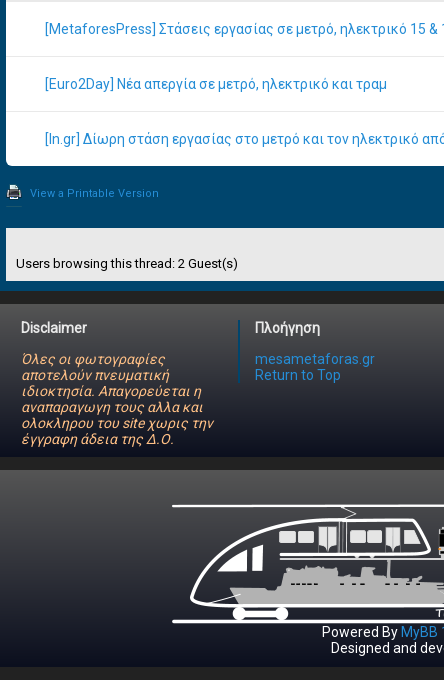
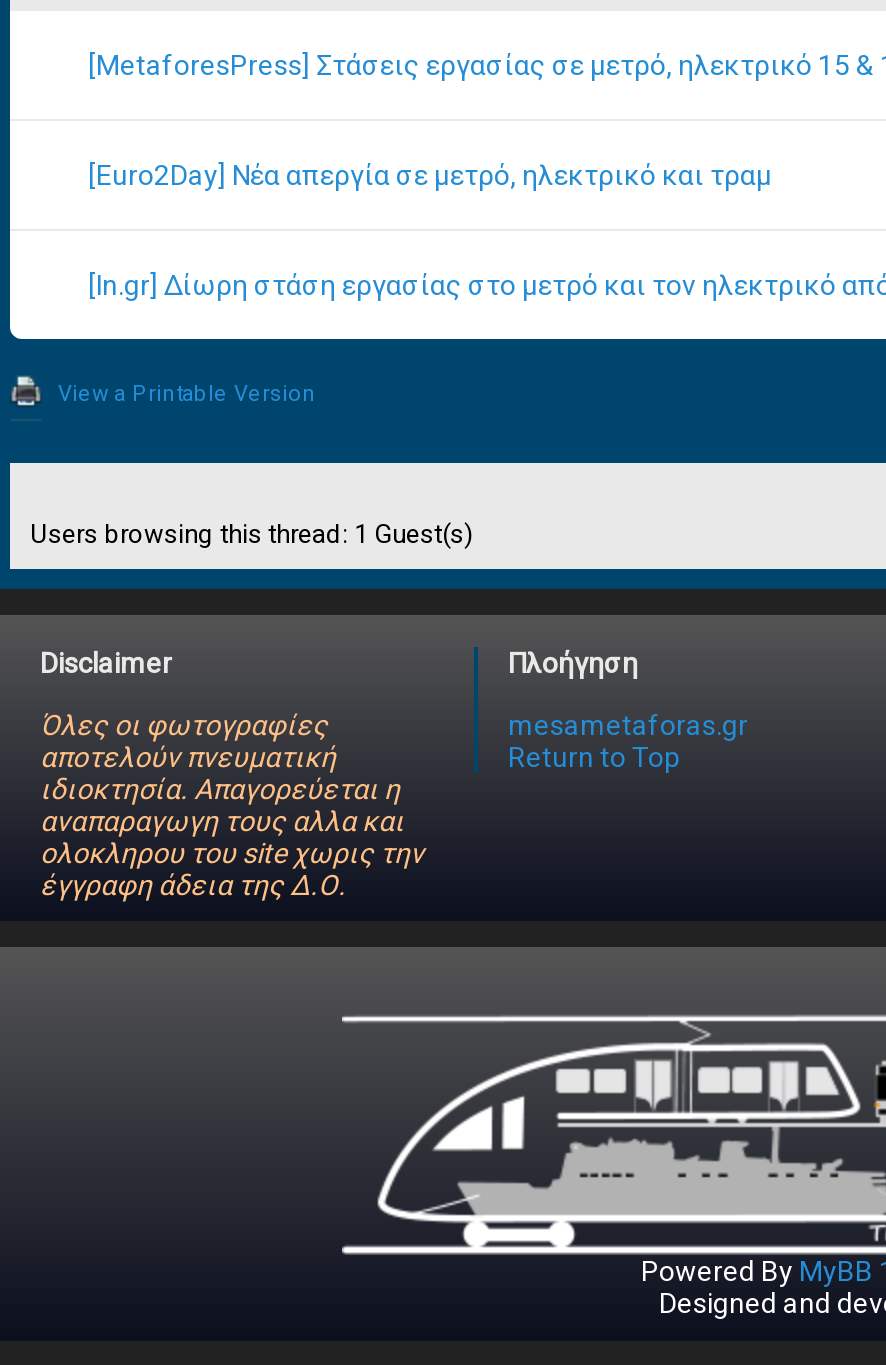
[16,256,238,271] Users browsing this thread: 2 Guest(s) -> [30,519,474,549] Users browsing this thread: 1 Guest(s)

